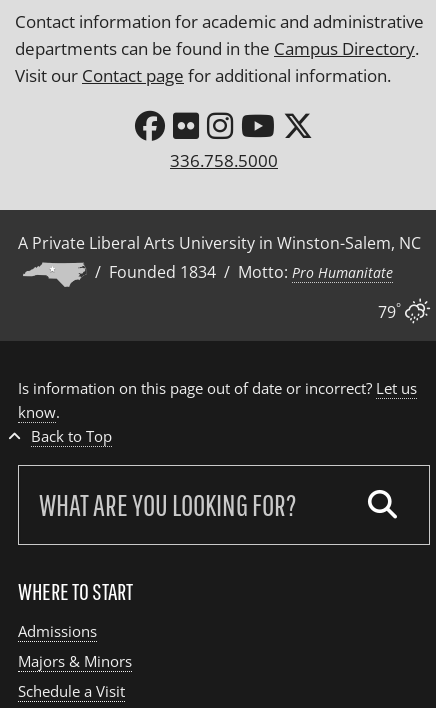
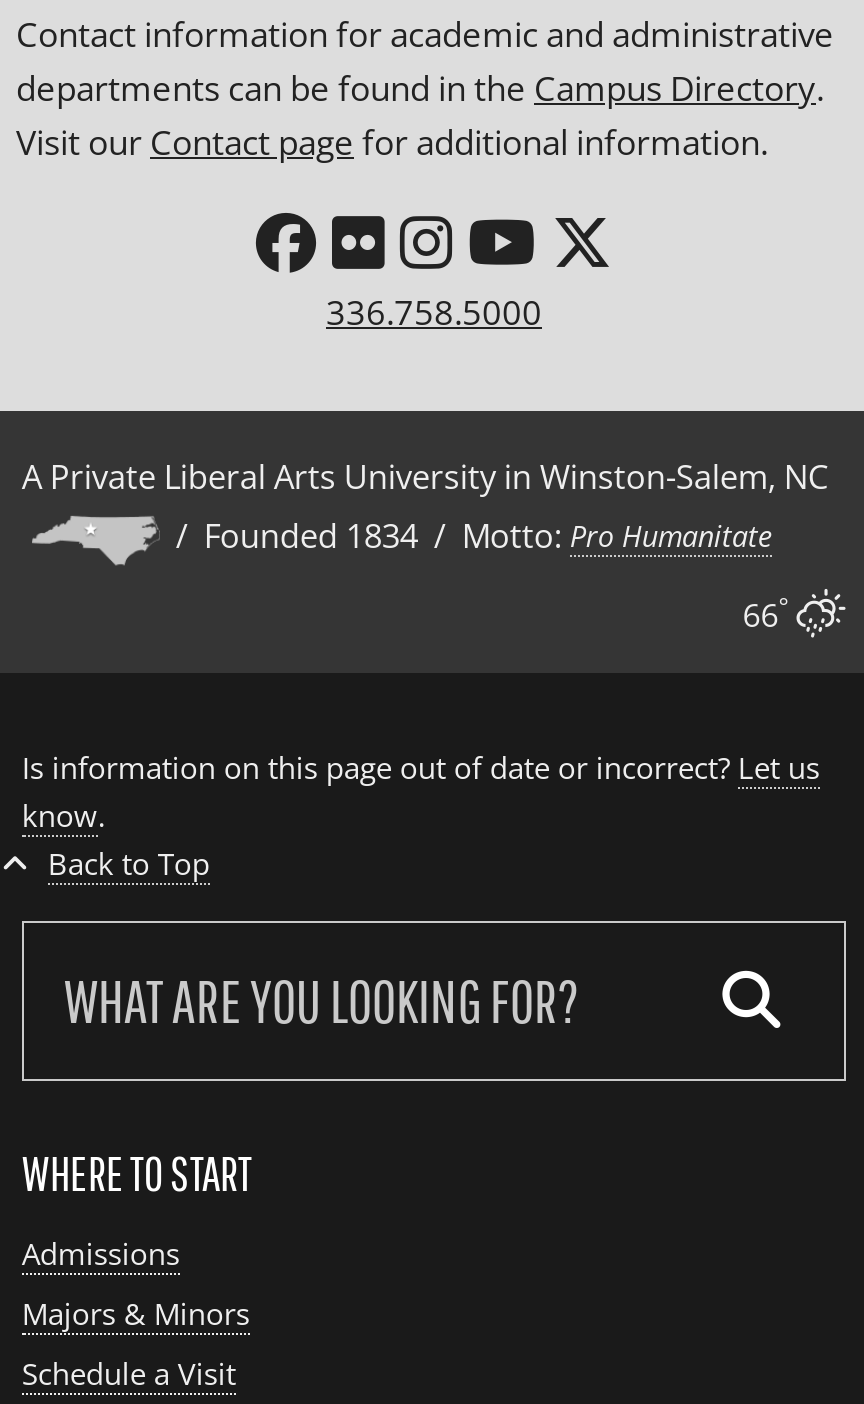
[378,299,401,323] 79° -> [742,588,788,636] 66°

